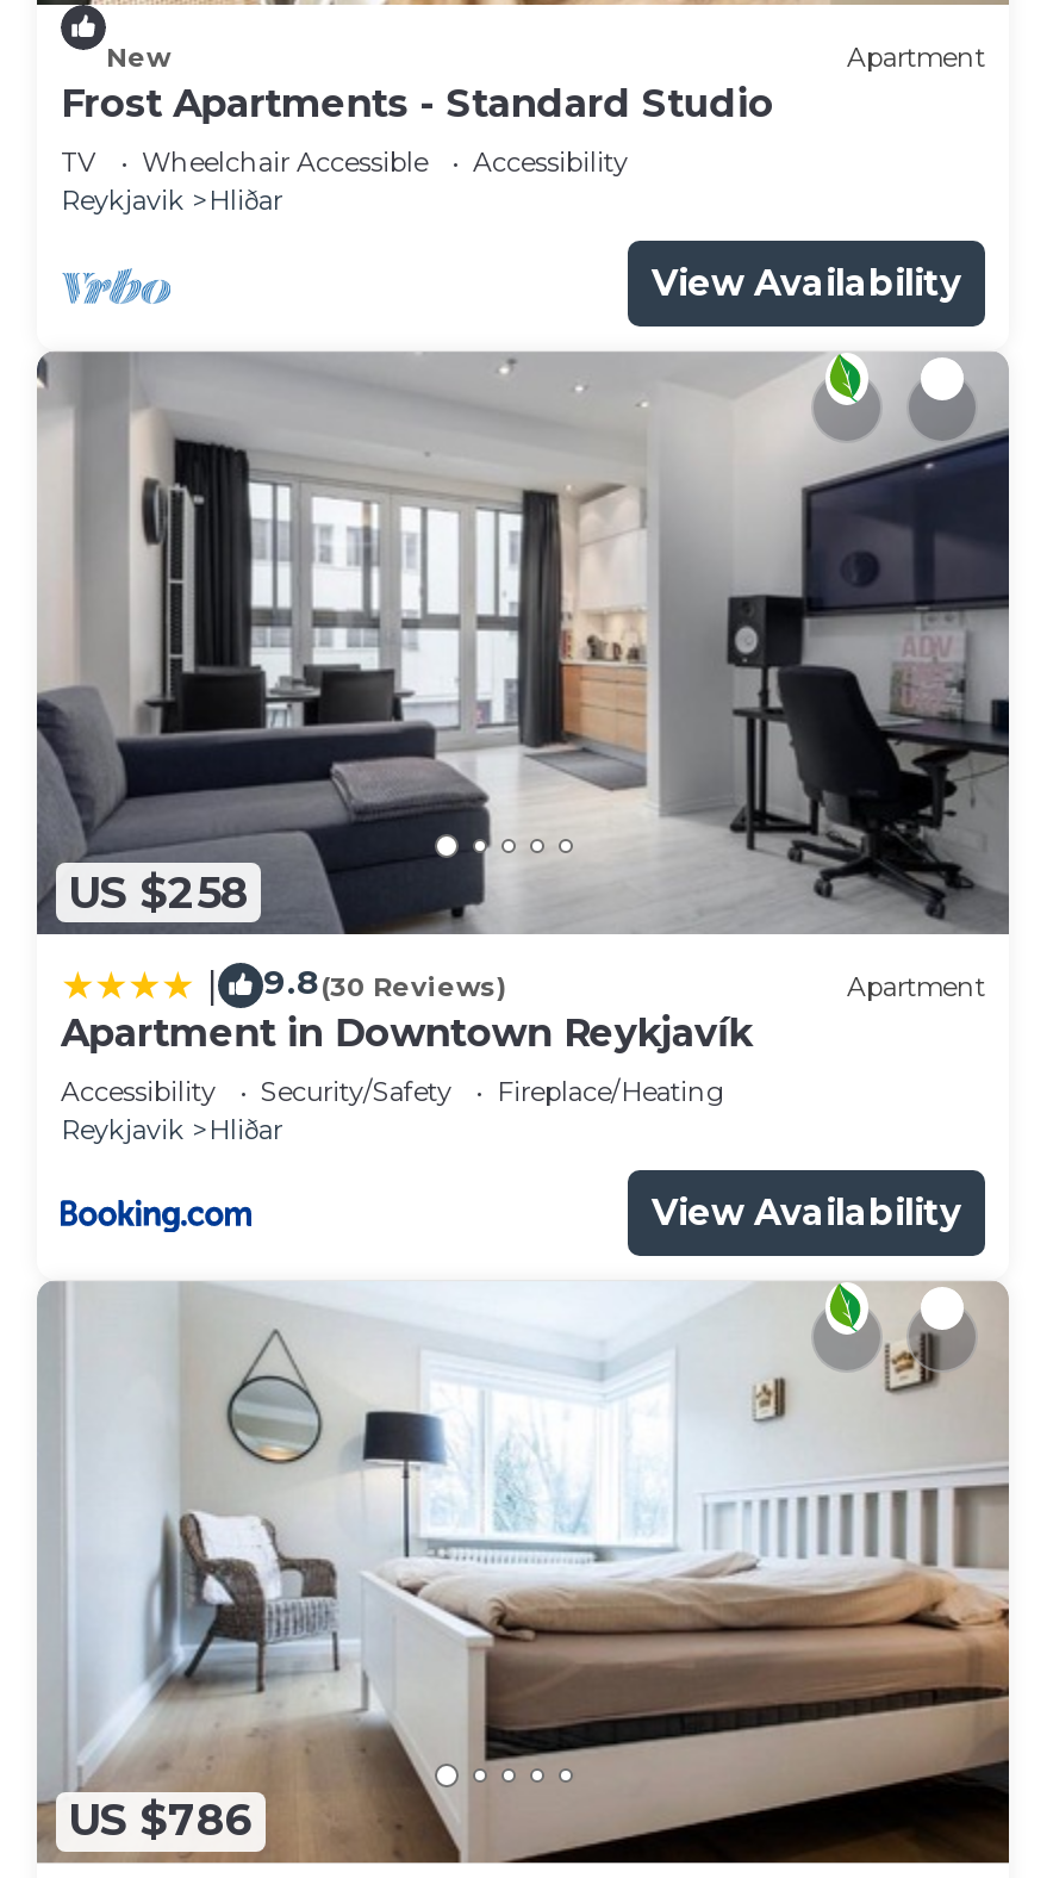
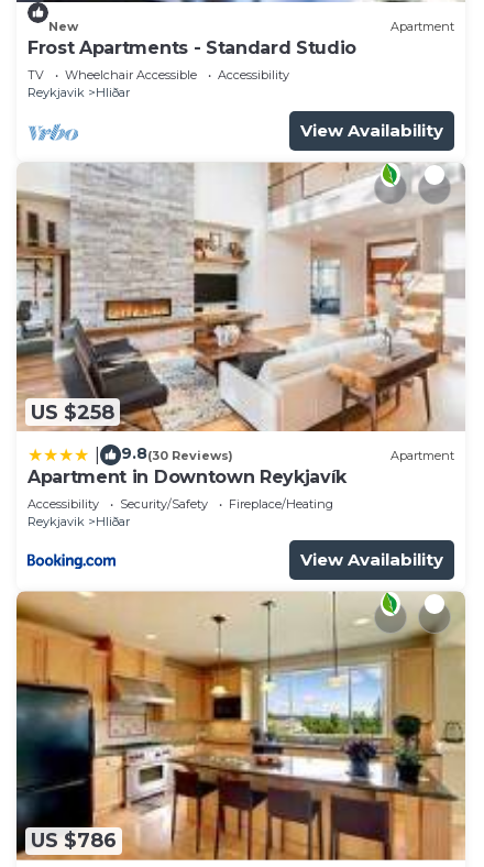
[35,350,1011,937] [image] -> [15,163,465,432] [image]
[35,1280,1011,1866] [image] -> [15,591,465,861] [image]

